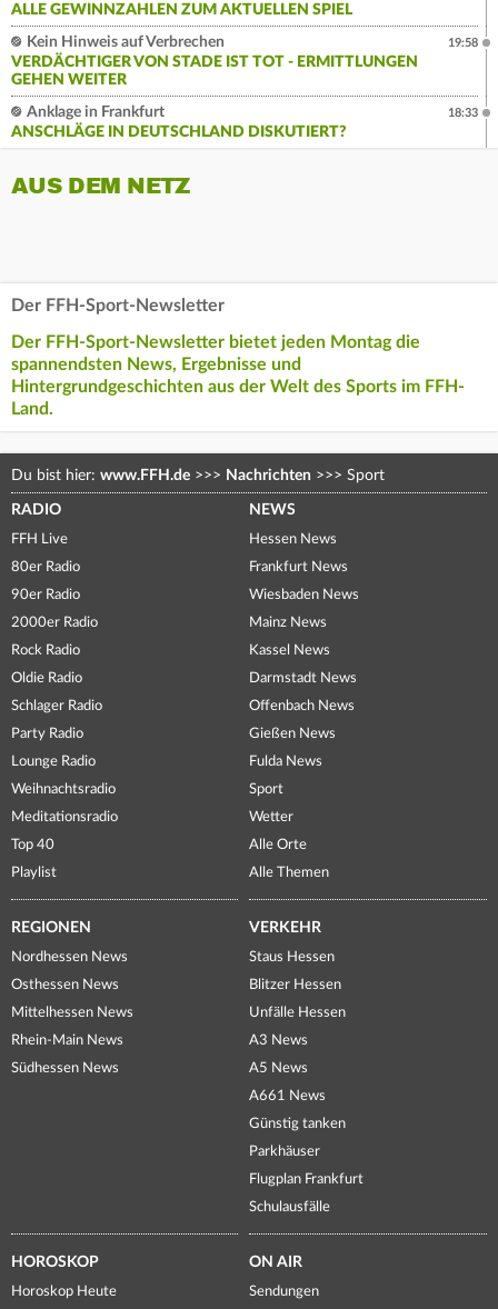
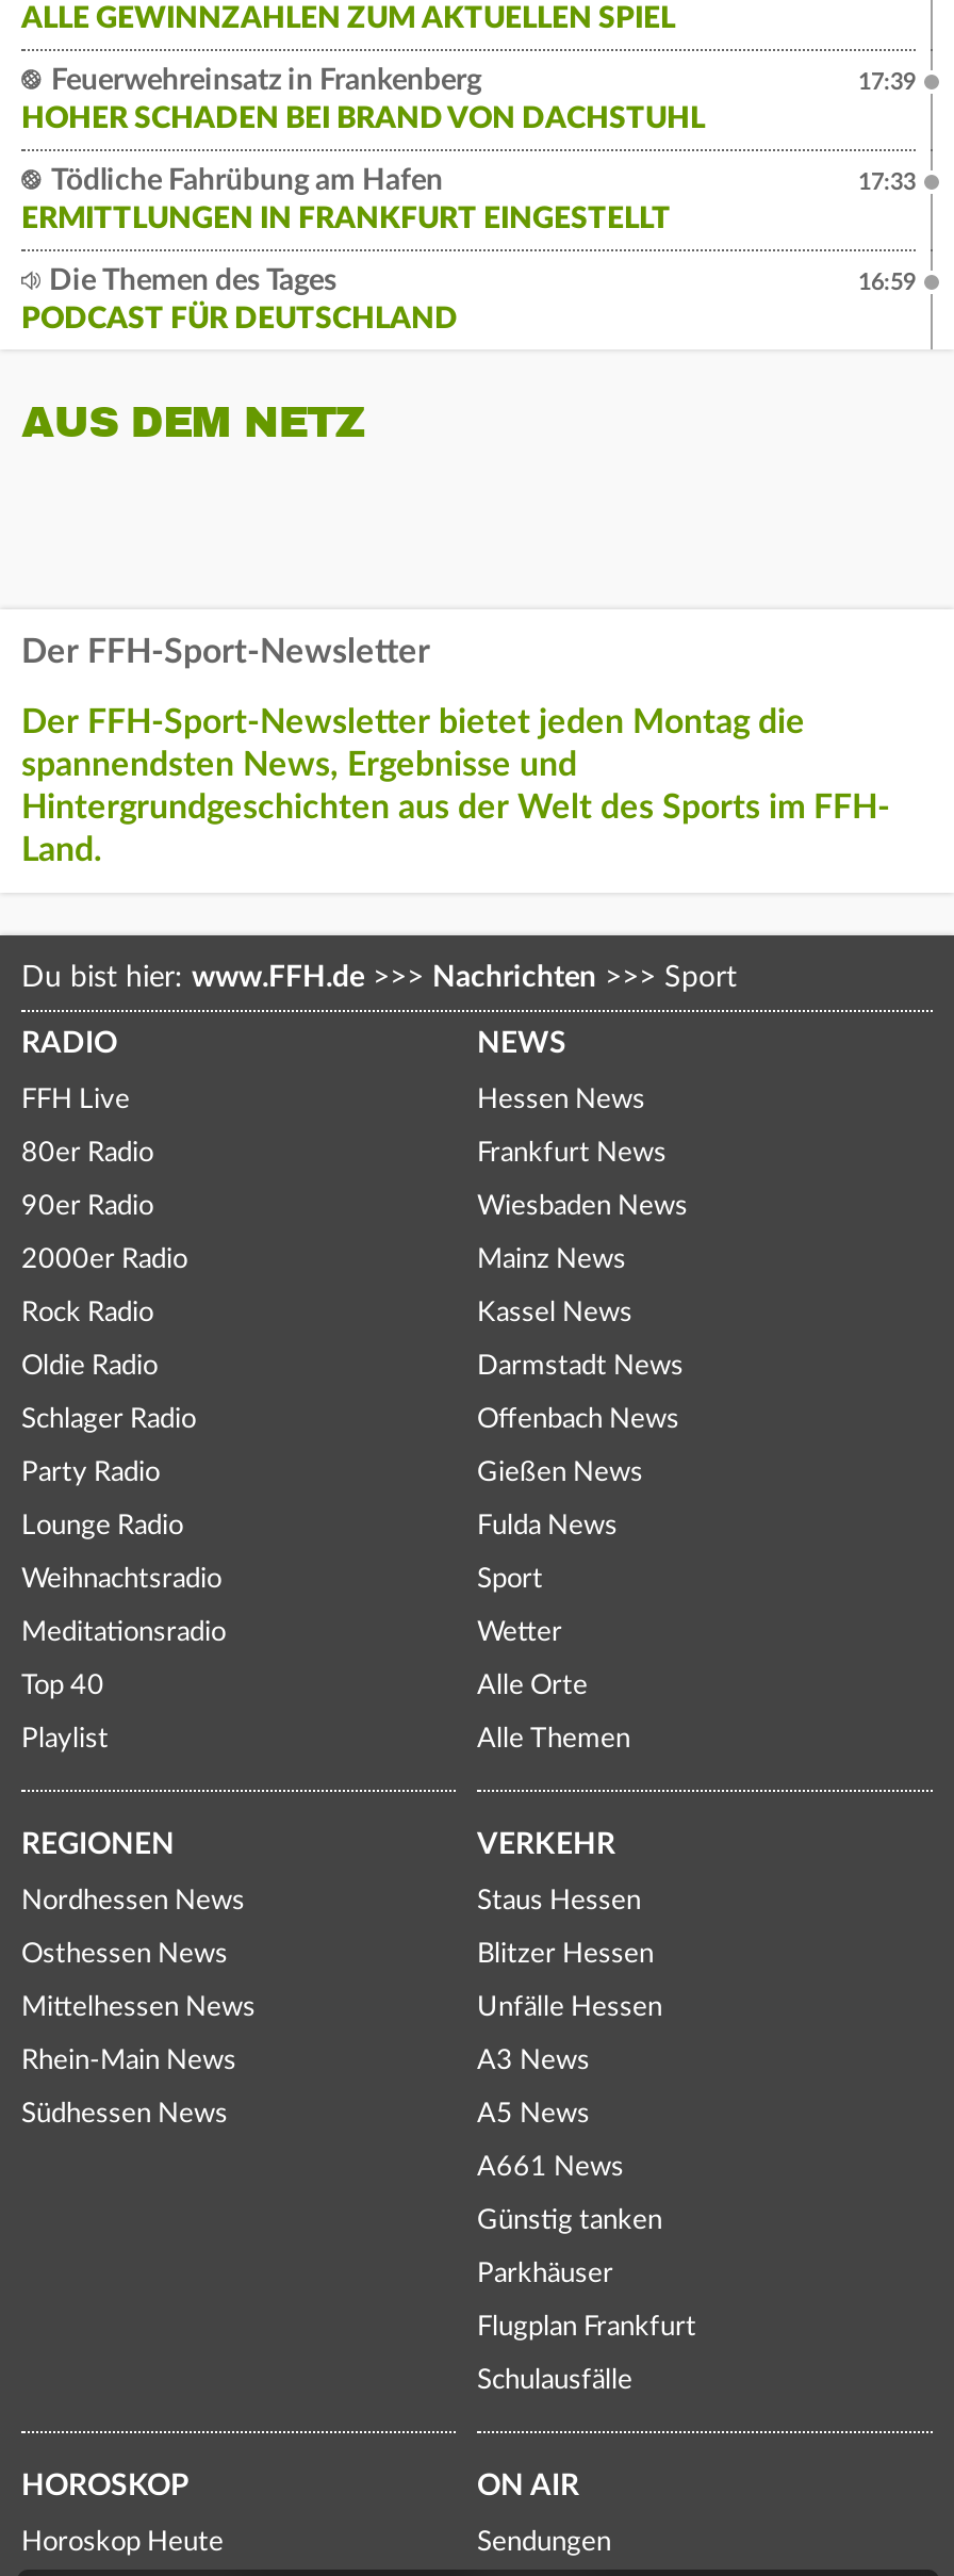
[11,35,418,88] Kein Hinweis auf Verbrechen | VERDÄCHTIGER VON STADE IST TOT - ERMITTLUNGEN | GEHEN WEITER -> [21,66,705,135] Feuerwehreinsatz in Frankenberg | HOHER SCHADEN BEI BRAND VON DACHSTUHL
[448,37,478,49] 19:58 -> [21,71,916,235] 17:39 | Tödliche Fahrübung am Hafen | ERMITTLUNGEN IN FRANKFURT EINGESTELLT
[11,105,347,140] Anklage in Frankfurt | ANSCHLÄGE IN DEUTSCHLAND DISKUTIERT? -> [21,171,916,335] 17:33 | Die Themen des Tages | PODCAST FÜR DEUTSCHLAND
[448,107,478,119] 18:33 -> [858,271,916,294] 16:59

